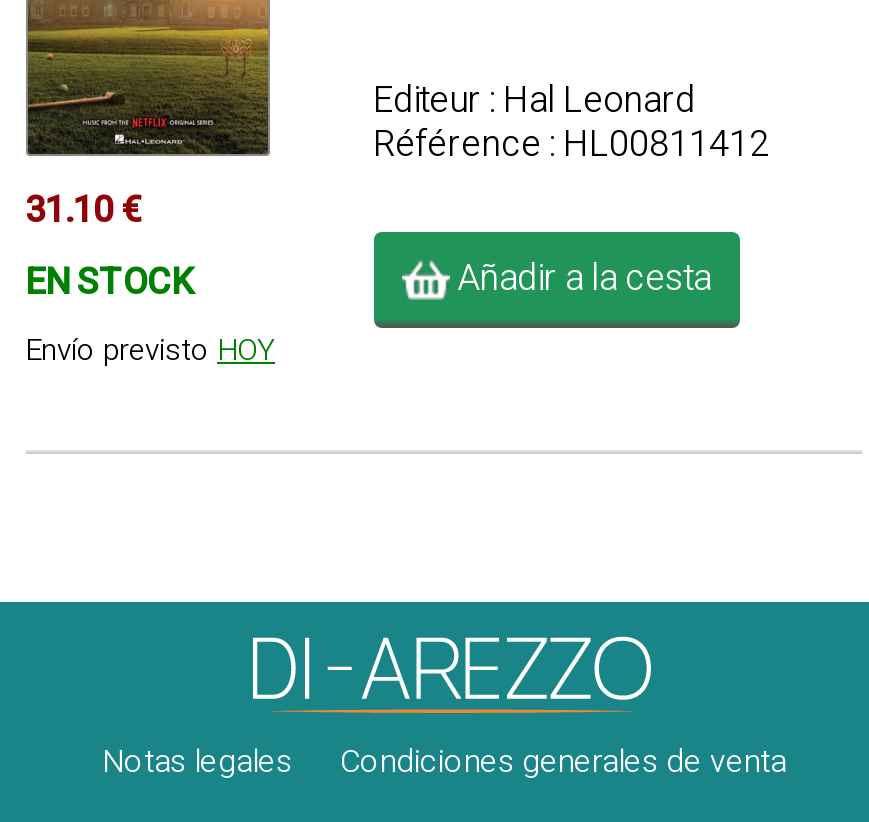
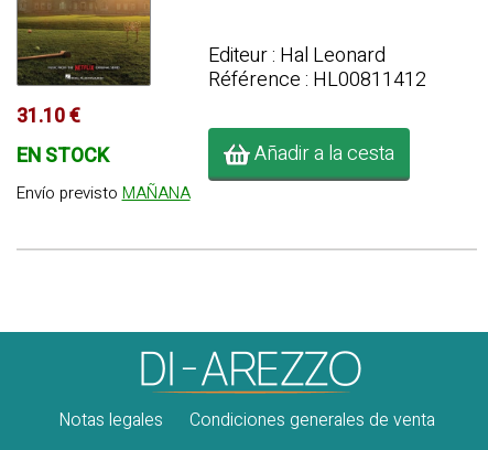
[25,328,275,372] Envío previsto HOY -> [16,181,190,205] Envío previsto MAÑANA

